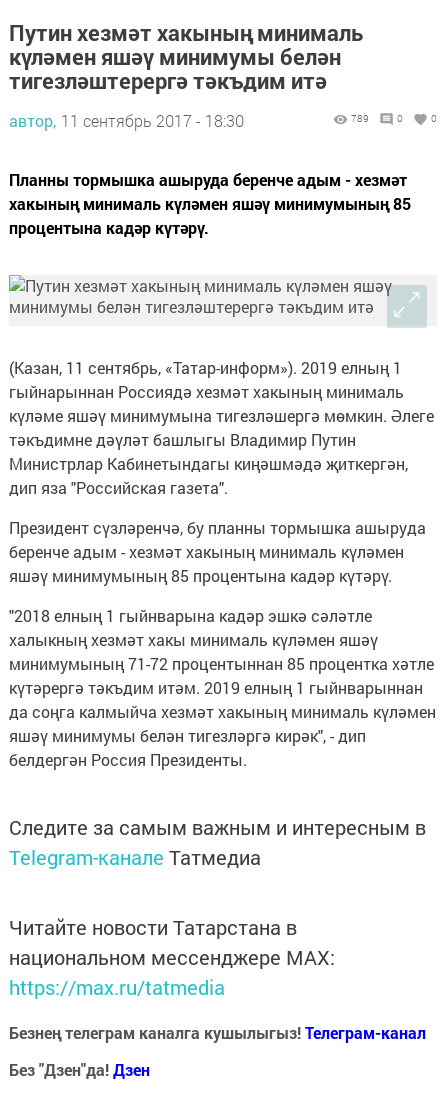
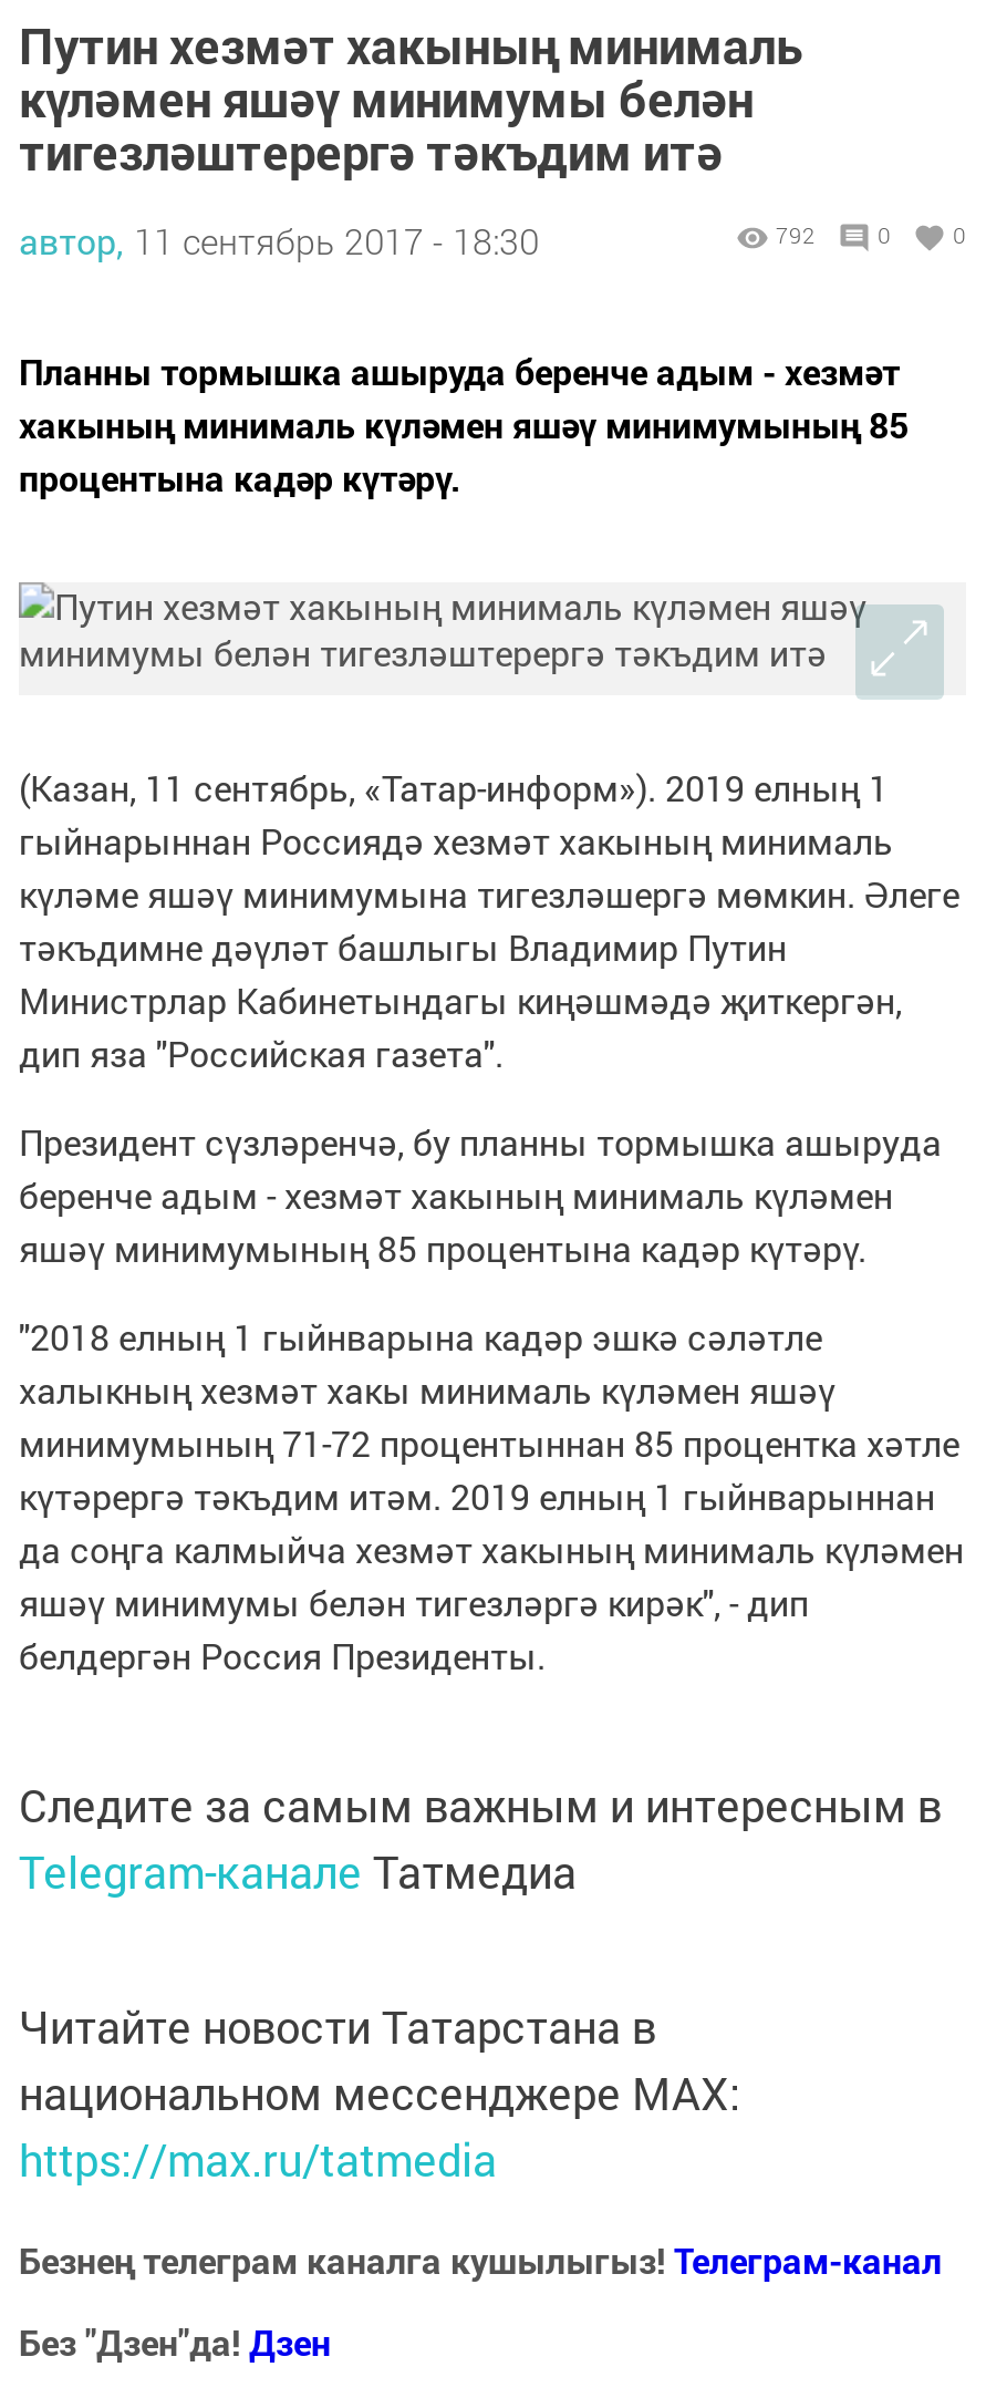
[351,112,369,125] 789 -> [776,222,816,251] 792

